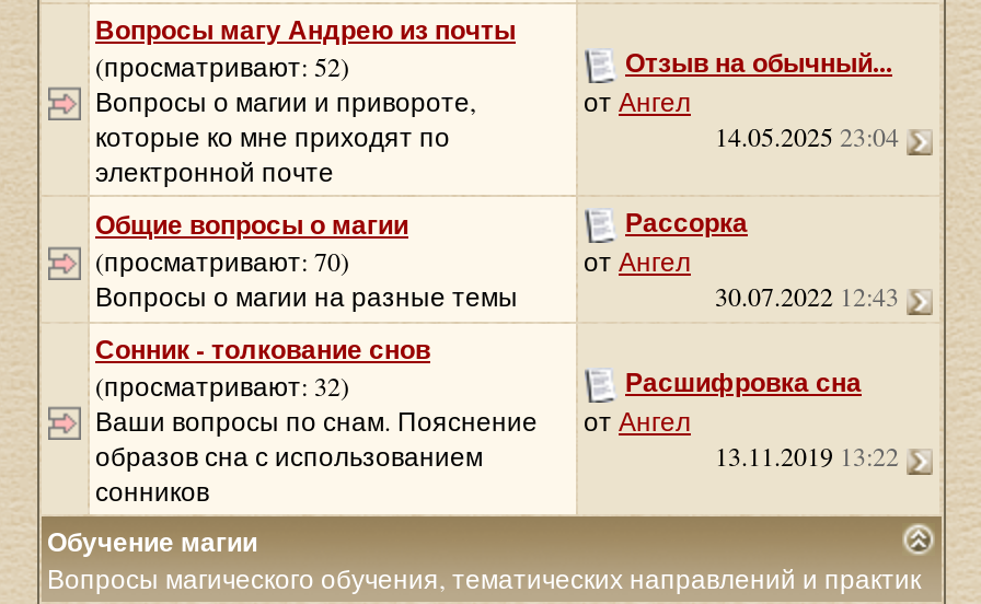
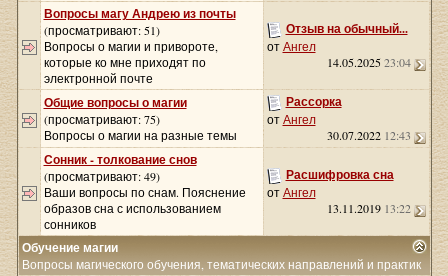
[95,48,349,83] (просматривают: 52) -> [43,22,159,38] (просматривают: 51)
[95,243,349,278] (просматривают: 70) -> [43,111,159,127] (просматривают: 75)
[95,368,349,403] (просматривают: 32) -> [43,168,159,184] (просматривают: 49)

